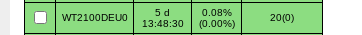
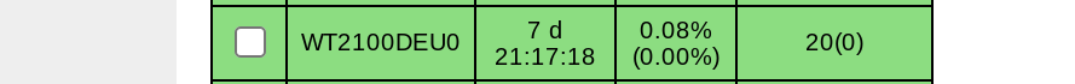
[155,7,170,18] 5 d -> [527,17,563,43] 7 d
[141,18,234,29] 13:48:30 (0.00%) -> [495,43,719,70] 21:17:18 (0.00%)

